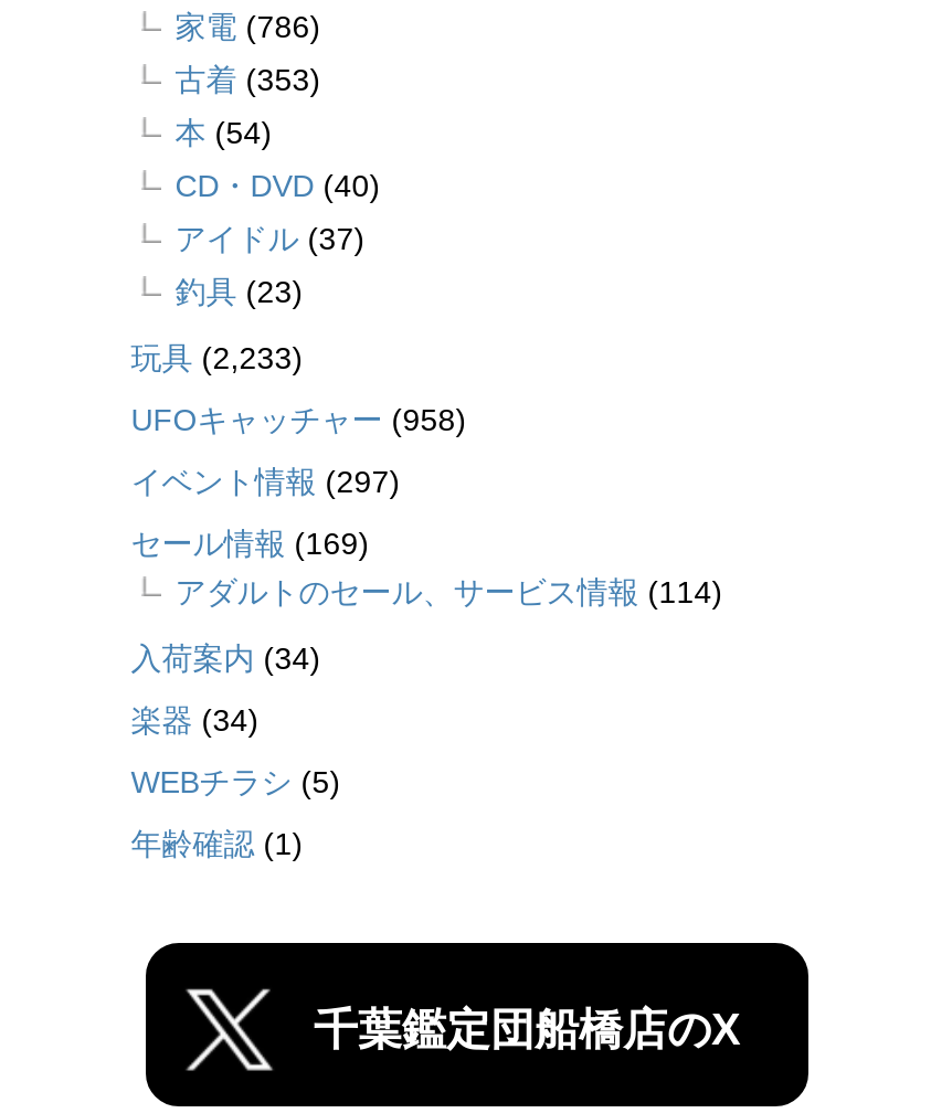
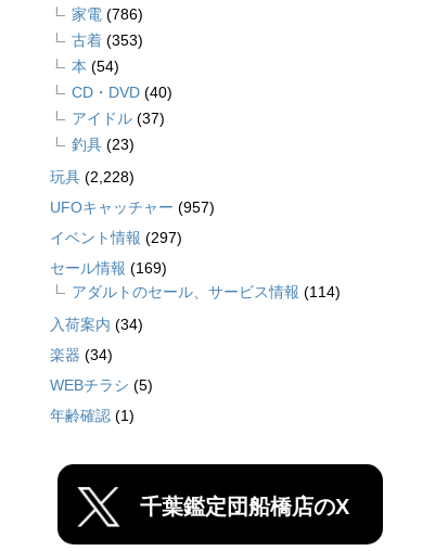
[131,341,303,377] 玩具(2,233) -> [50,168,135,185] 玩具(2,228)
[131,403,466,438] UFOキャッチャー(958) -> [50,198,215,216] UFOキャッチャー(957)

